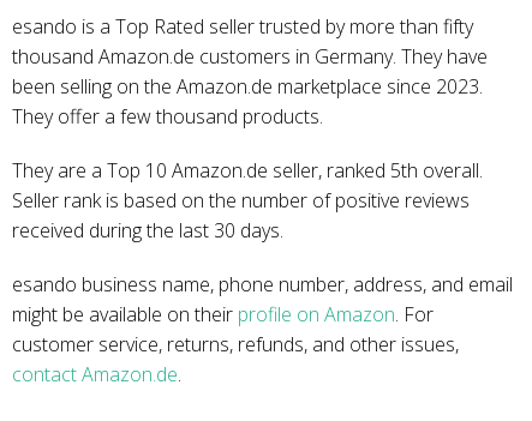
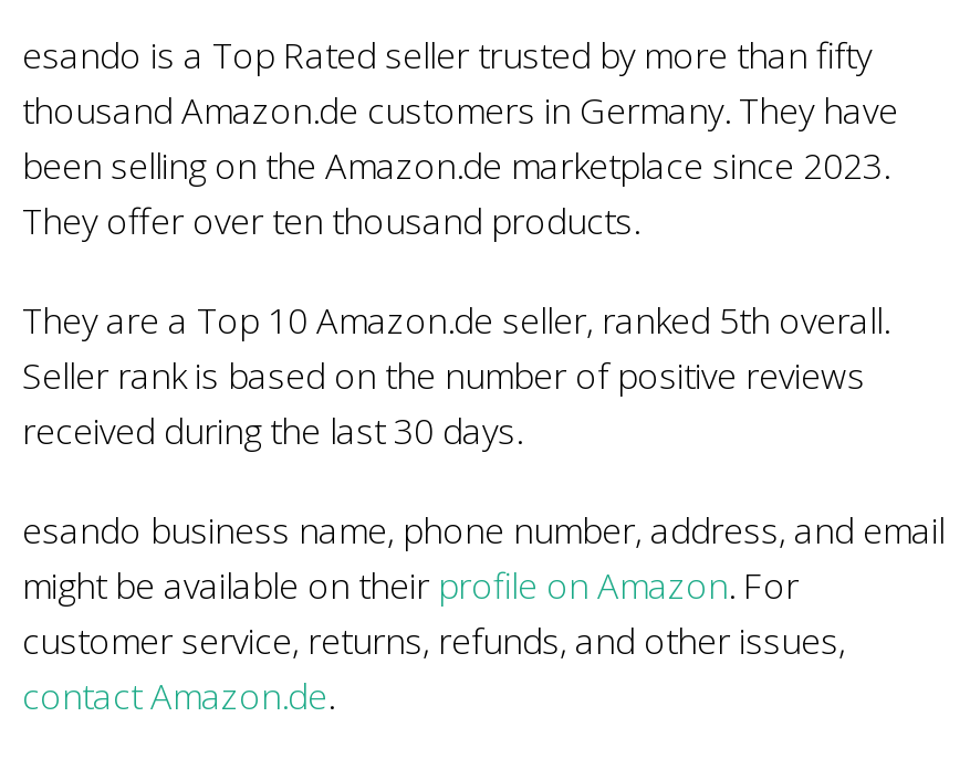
[12,103,323,130] They offer a few thousand products. -> [22,197,639,245] They offer over ten thousand products.

